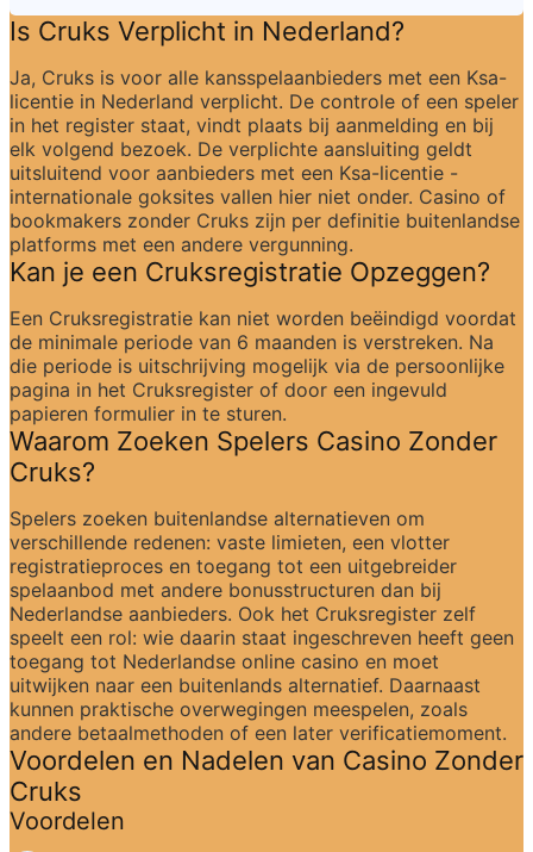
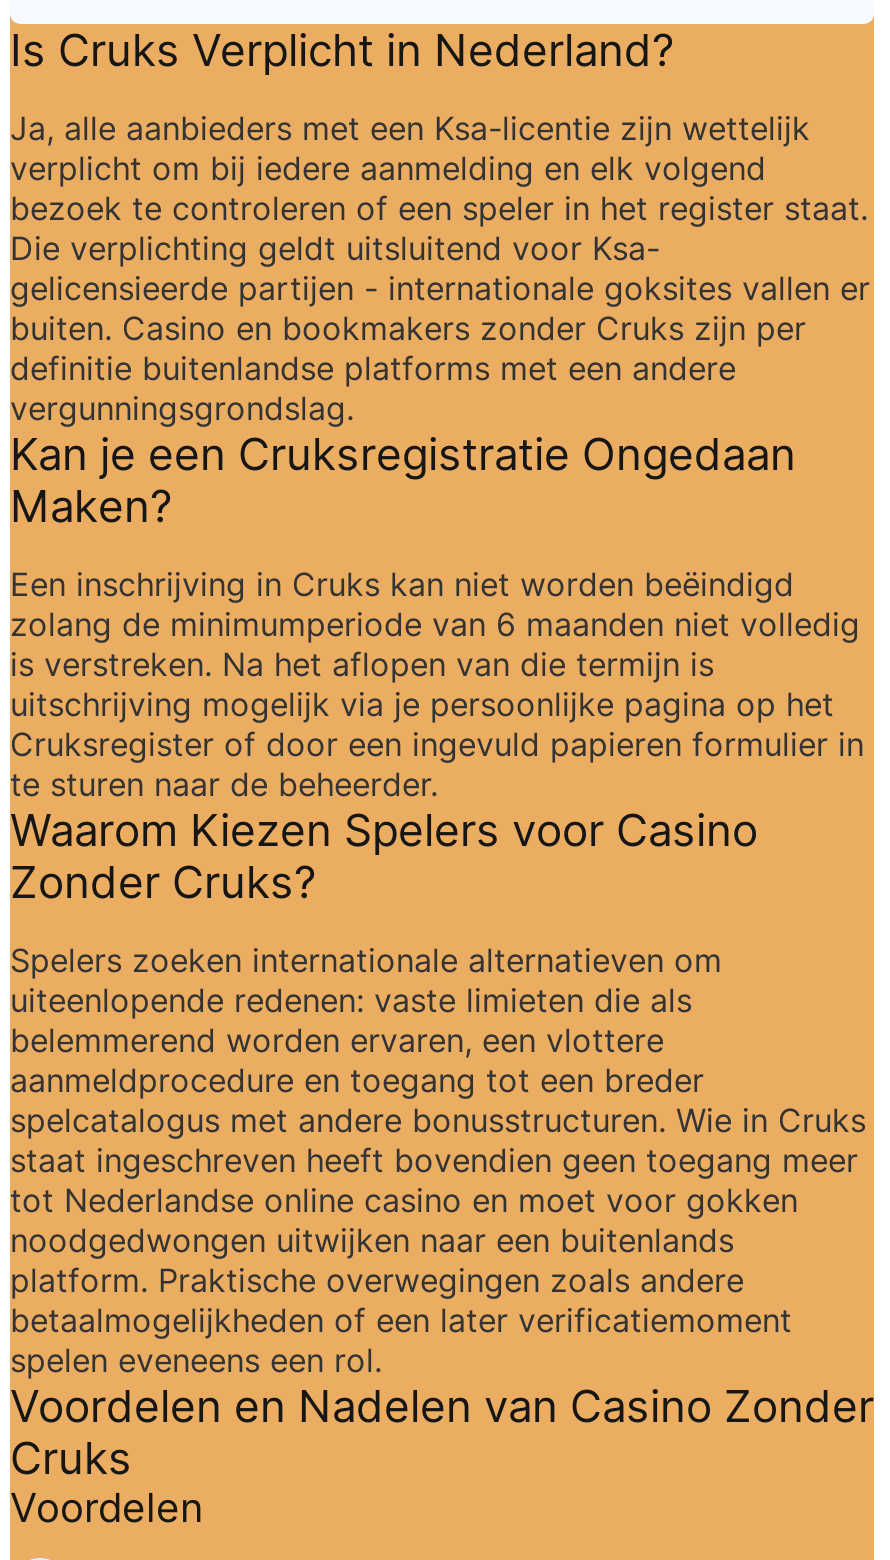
[10,66,520,287] Ja, Cruks is voor alle kansspelaanbieders met een Ksa- | licentie in Nederland verplicht. De controle of een speler | in het register staat, vindt plaats bij aanmelding en bij | elk volgend bezoek. De verplichte aansluiting geldt | uitsluitend voor aanbieders met een Ksa-licentie - | internationale goksites vallen hier niet onder. Casino of | bookmakers zonder Cruks zijn per definitie buitenlandse | platforms met een andere vergunning. | Kan je een Cruksregistratie Opzeggen? -> [10,108,870,532] Ja, alle aanbieders met een Ksa-licentie zijn wettelijk | verplicht om bij iedere aanmelding en elk volgend | bezoek te controleren of een speler in het register staat. | Die verplichting geldt uitsluitend voor Ksa- | gelicensieerde partijen - internationale goksites vallen er | buiten. Casino en bookmakers zonder Cruks zijn per | definitie buitenlandse platforms met een andere | vergunningsgrondslag. | Kan je een Cruksregistratie Ongedaan | Maken?
[10,306,516,487] Een Cruksregistratie kan niet worden beëindigd voordat | de minimale periode van 6 maanden is verstreken. Na | die periode is uitschrijving mogelijk via de persoonlijke | pagina in het Cruksregister of door een ingevuld | papieren formulier in te sturen. | Waarom Zoeken Spelers Casino Zonder | Cruks? -> [10,564,864,908] Een inschrijving in Cruks kan niet worden beëindigd | zolang de minimumperiode van 6 maanden niet volledig | is verstreken. Na het aflopen van die termijn is | uitschrijving mogelijk via je persoonlijke pagina op het | Cruksregister of door een ingevuld papieren formulier in | te sturen naar de beheerder. | Waarom Kiezen Spelers voor Casino | Zonder Cruks?
[10,506,514,745] Spelers zoeken buitenlandse alternatieven om | verschillende redenen: vaste limieten, een vlotter | registratieproces en toegang tot een uitgebreider | spelaanbod met andere bonusstructuren dan bij | Nederlandse aanbieders. Ook het Cruksregister zelf | speelt een rol: wie daarin staat ingeschreven heeft geen | toegang tot Nederlandse online casino en moet | uitwijken naar een buitenlands alternatief. Daarnaast | kunnen praktische overwegingen meespelen, zoals | andere betaalmethoden of een later verificatiemoment. -> [10,940,866,1380] Spelers zoeken internationale alternatieven om | uiteenlopende redenen: vaste limieten die als | belemmerend worden ervaren, een vlottere | aanmeldprocedure en toegang tot een breder | spelcatalogus met andere bonusstructuren. Wie in Cruks | staat ingeschreven heeft bovendien geen toegang meer | tot Nederlandse online casino en moet voor gokken | noodgedwongen uitwijken naar een buitenlands | platform. Praktische overwegingen zoals andere | betaalmogelijkheden of een later verificatiemoment | spelen eveneens een rol.

